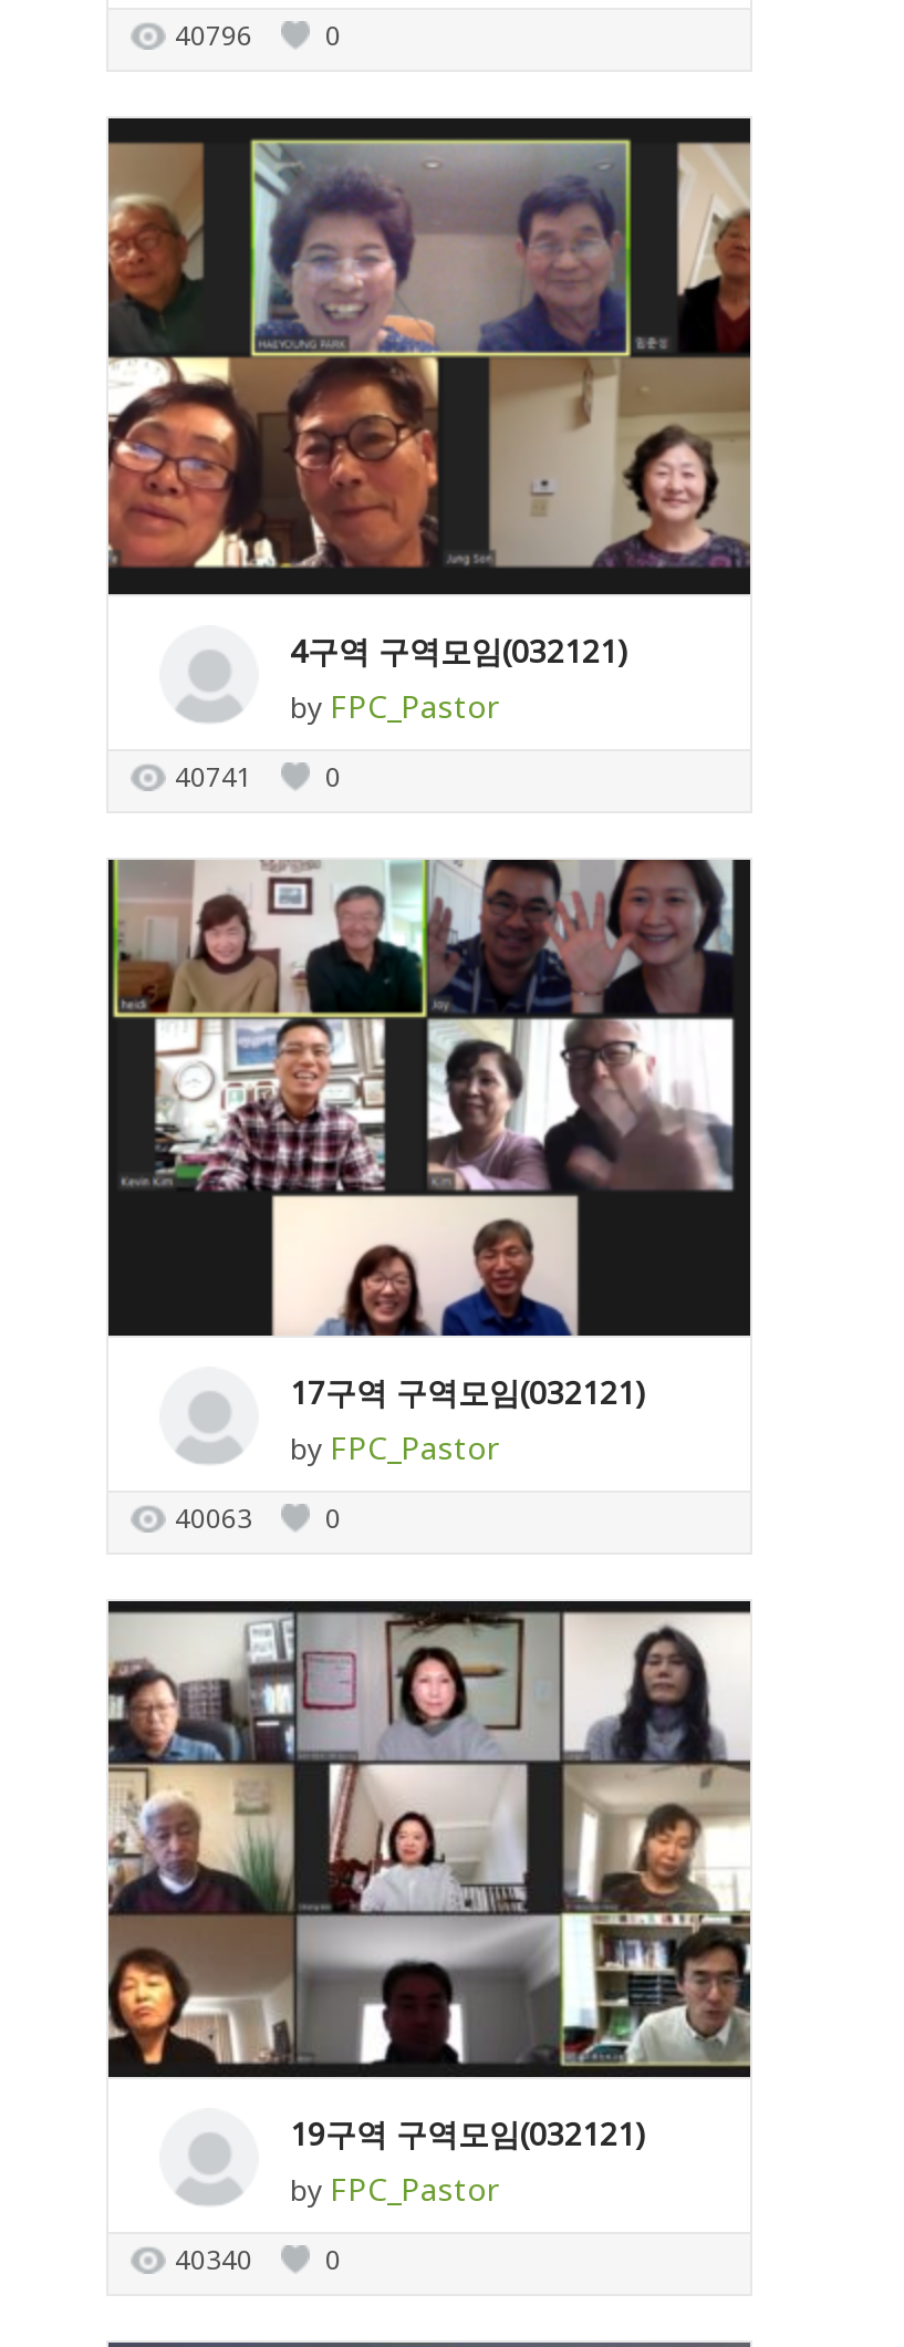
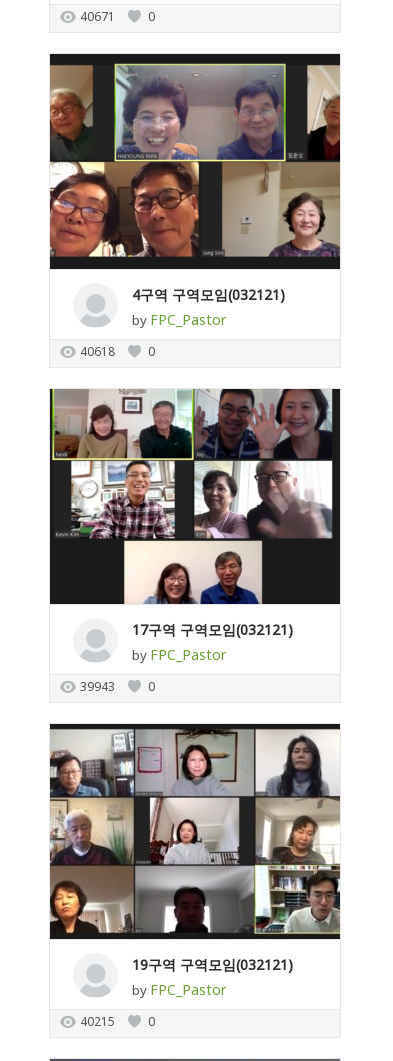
[175,17,341,54] 40796 0 -> [80,8,155,25] 40671 0
[175,758,341,796] 40741 0 -> [80,343,155,360] 40618 0
[175,1499,341,1537] 40063 0 -> [80,678,155,695] 39943 0
[175,2241,341,2278] 40340 0 -> [80,1013,155,1030] 40215 0

